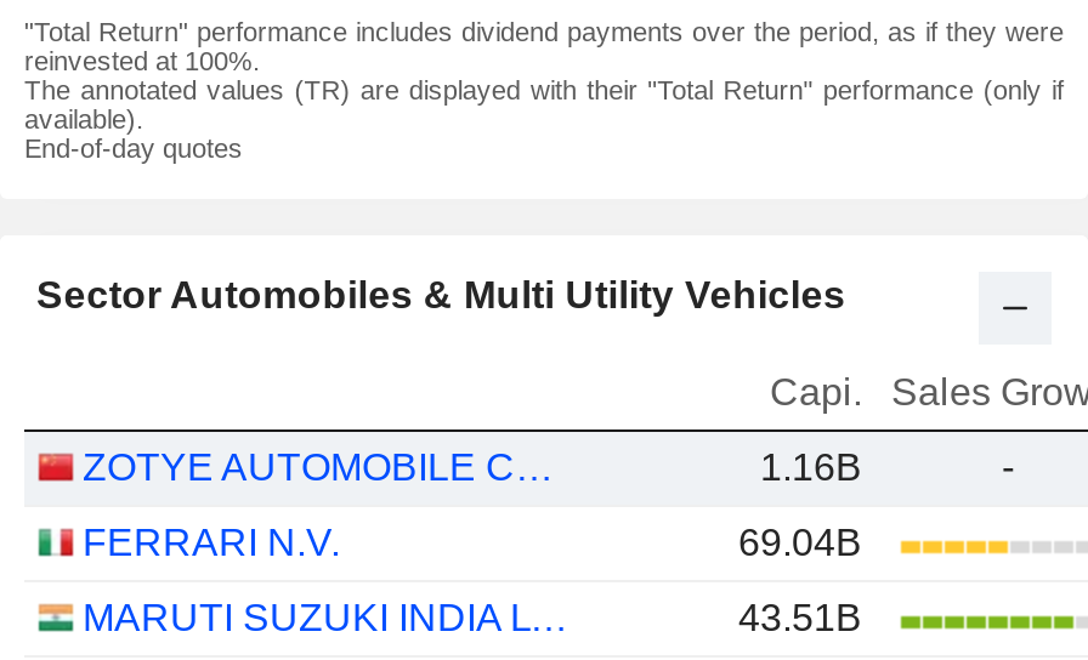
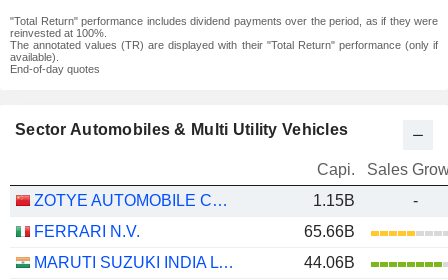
[760,446,862,488] 1.16B -> [313,192,355,209] 1.15B
[738,522,862,563] 69.04B -> [304,223,355,240] 65.66B
[738,597,862,638] 43.51B -> [304,254,355,271] 44.06B

